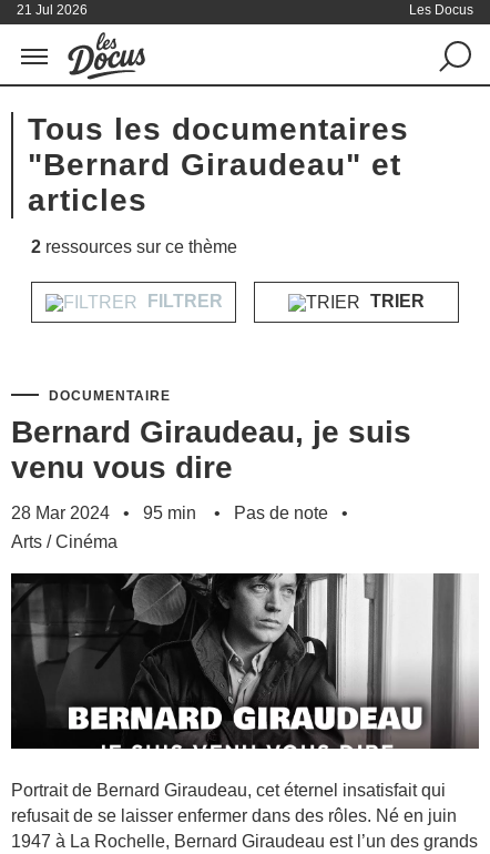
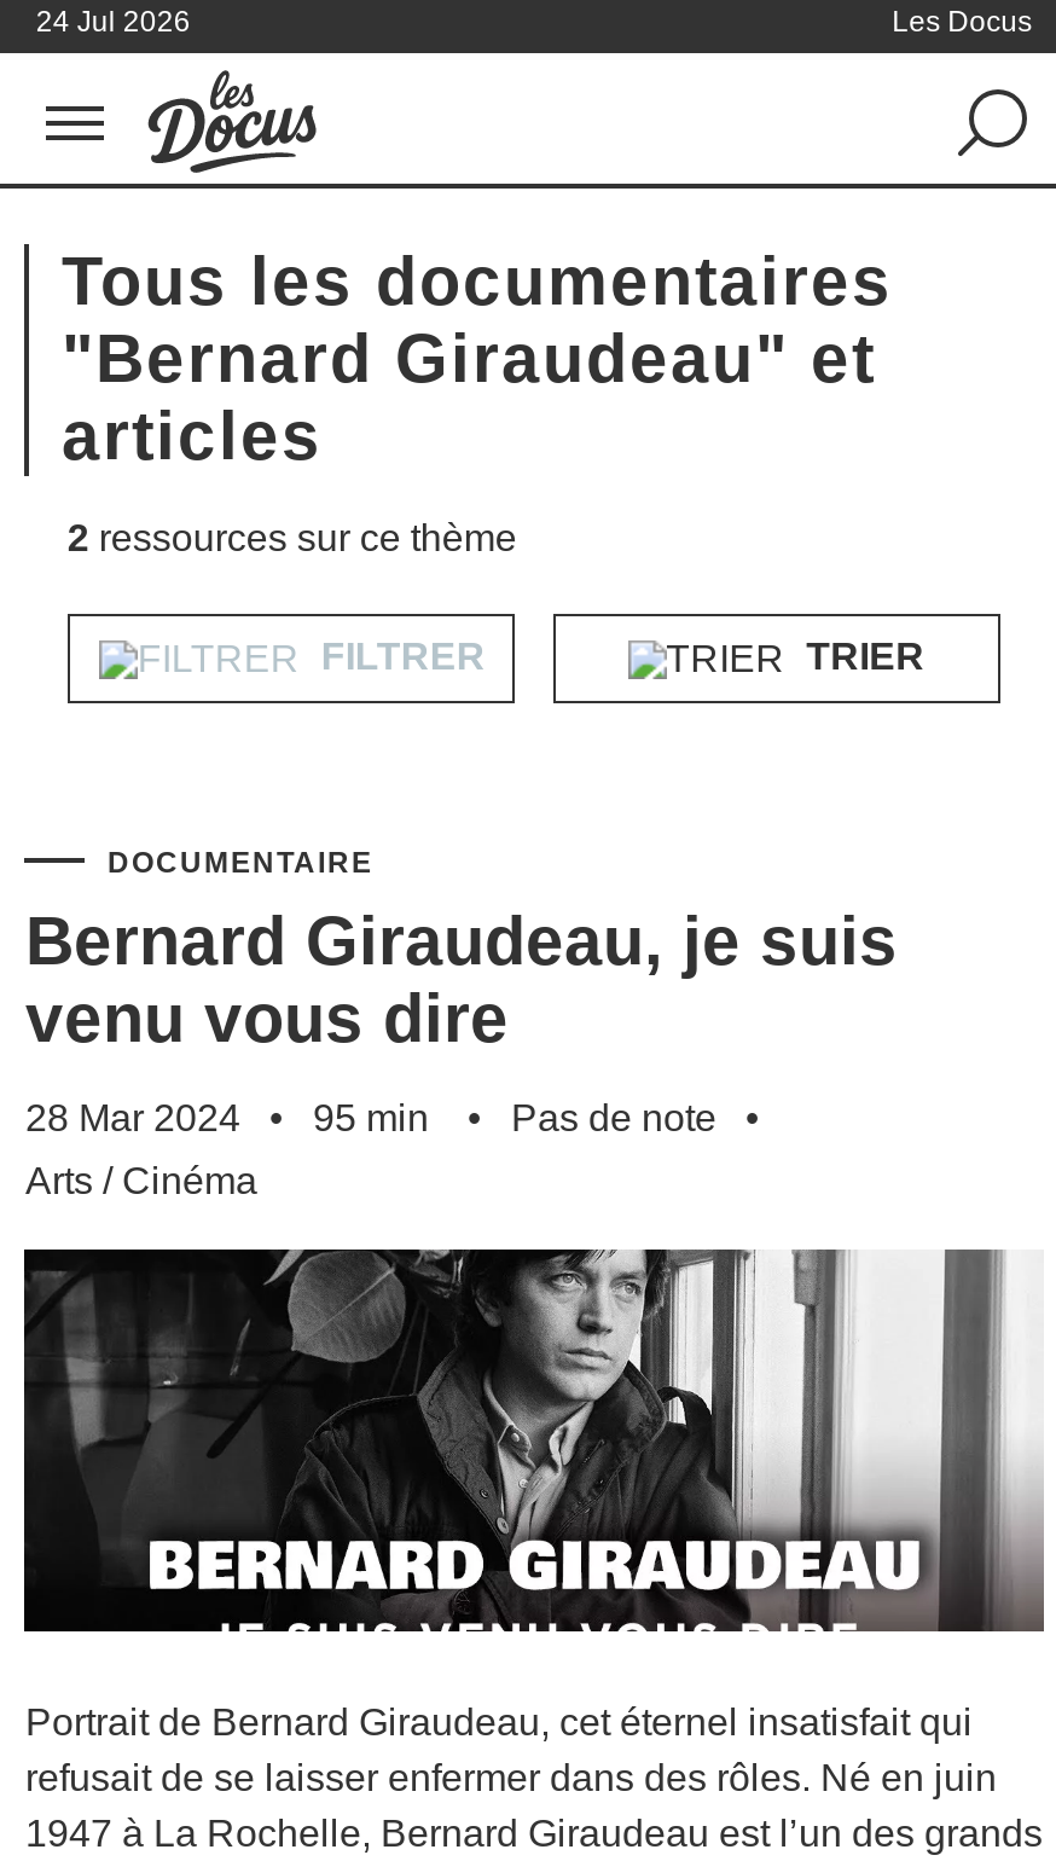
[17,2,87,18] 21 Jul 2026 -> [36,5,191,39] 24 Jul 2026

